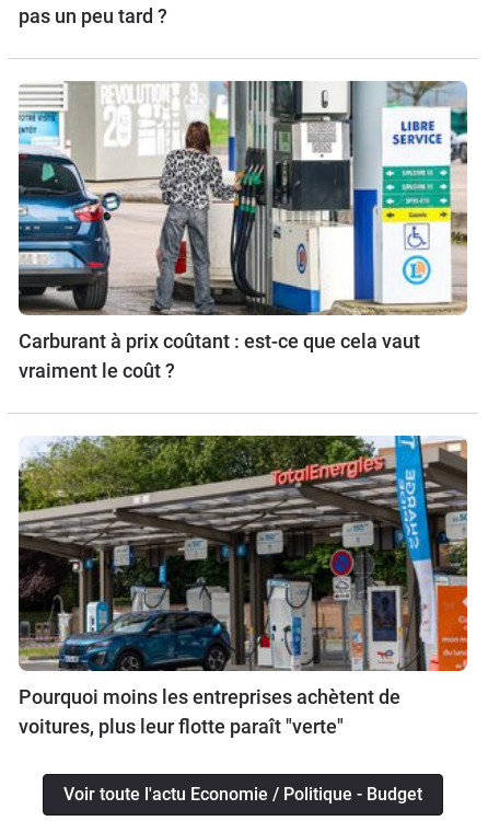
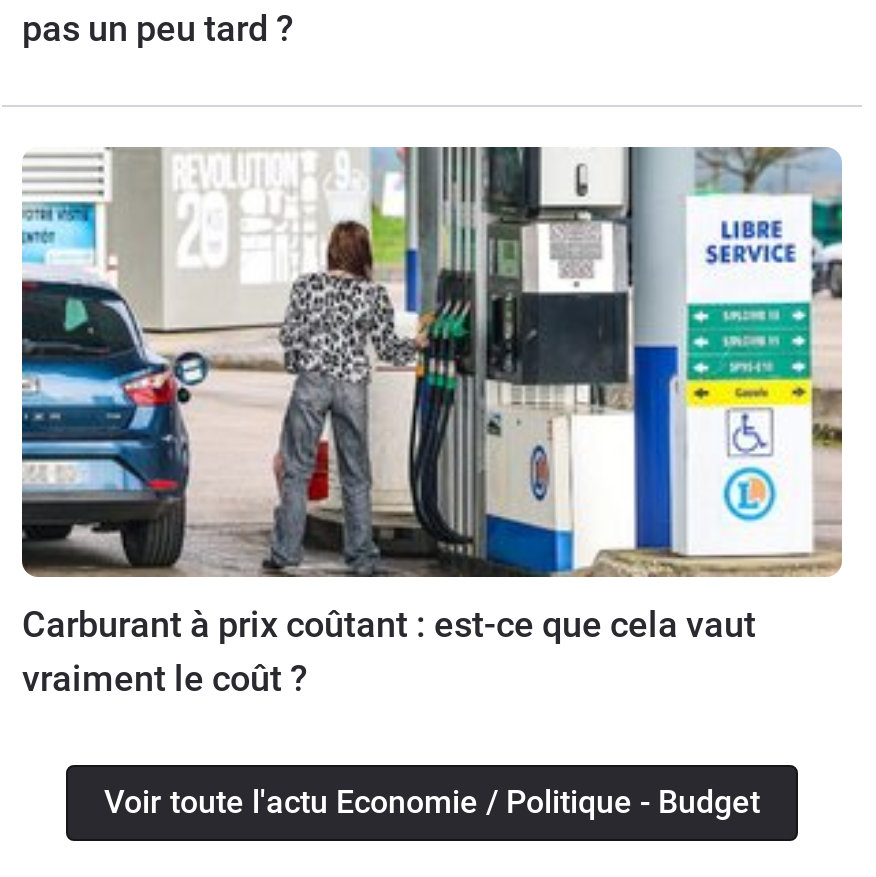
[18,435,468,737] [image] | Pourquoi moins les entreprises achètent de | voitures, plus leur flotte paraît "verte" -> none

